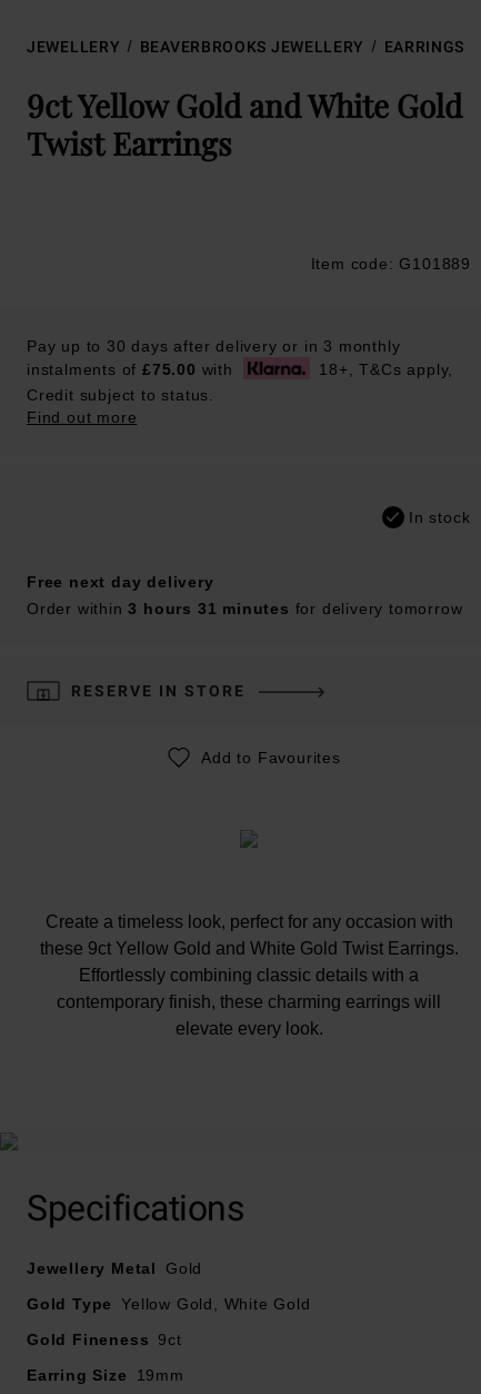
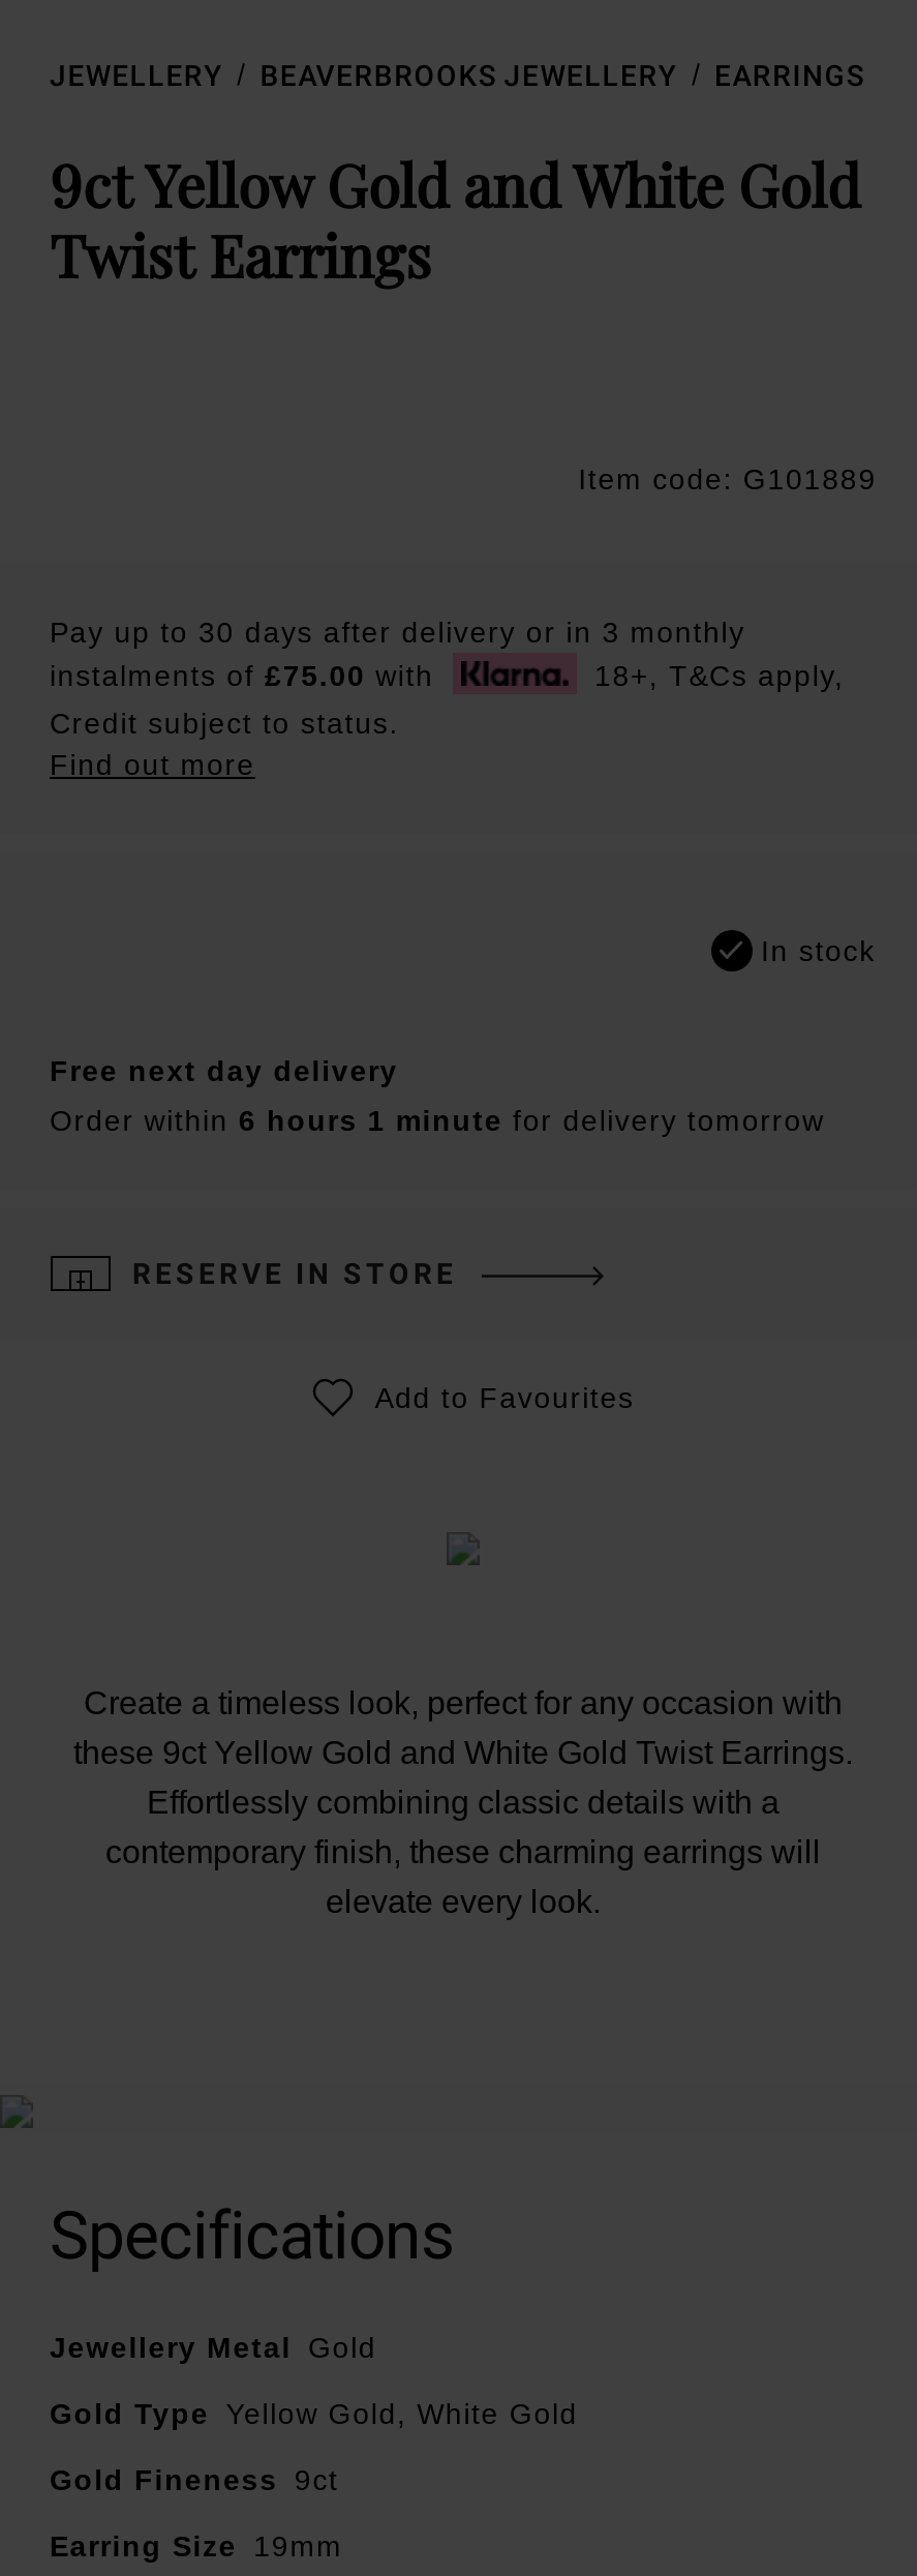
[27,600,463,617] Order within 3 hours 31 minutes for delivery tomorrow -> [50,1104,825,1137] Order within 6 hours 1 minute for delivery tomorrow

